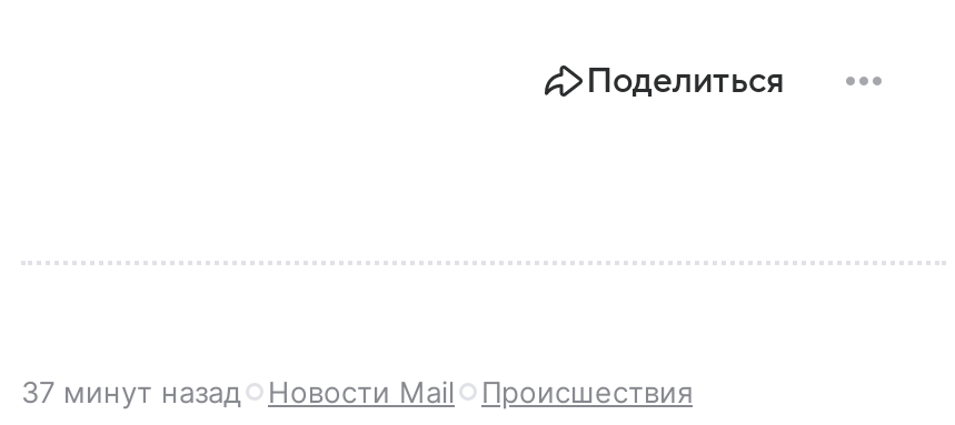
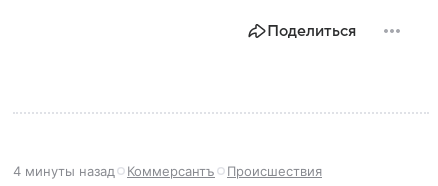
[21,375,455,410] 37 минут назад | Новости Mail -> [13,163,215,179] 4 минуты назад | Коммерсантъ

